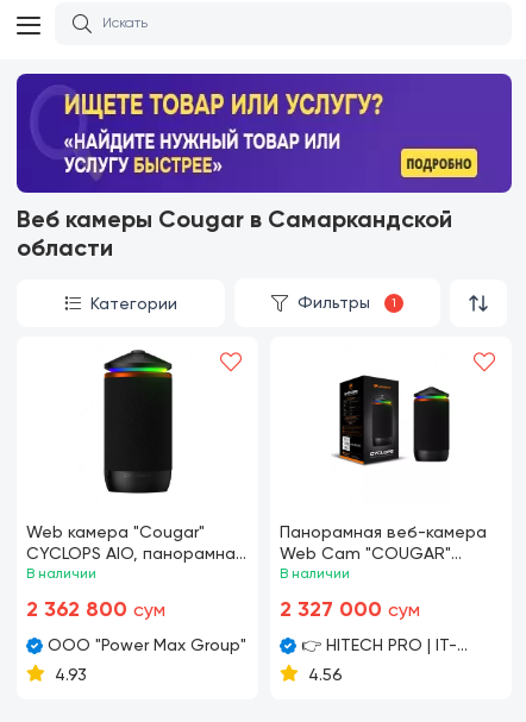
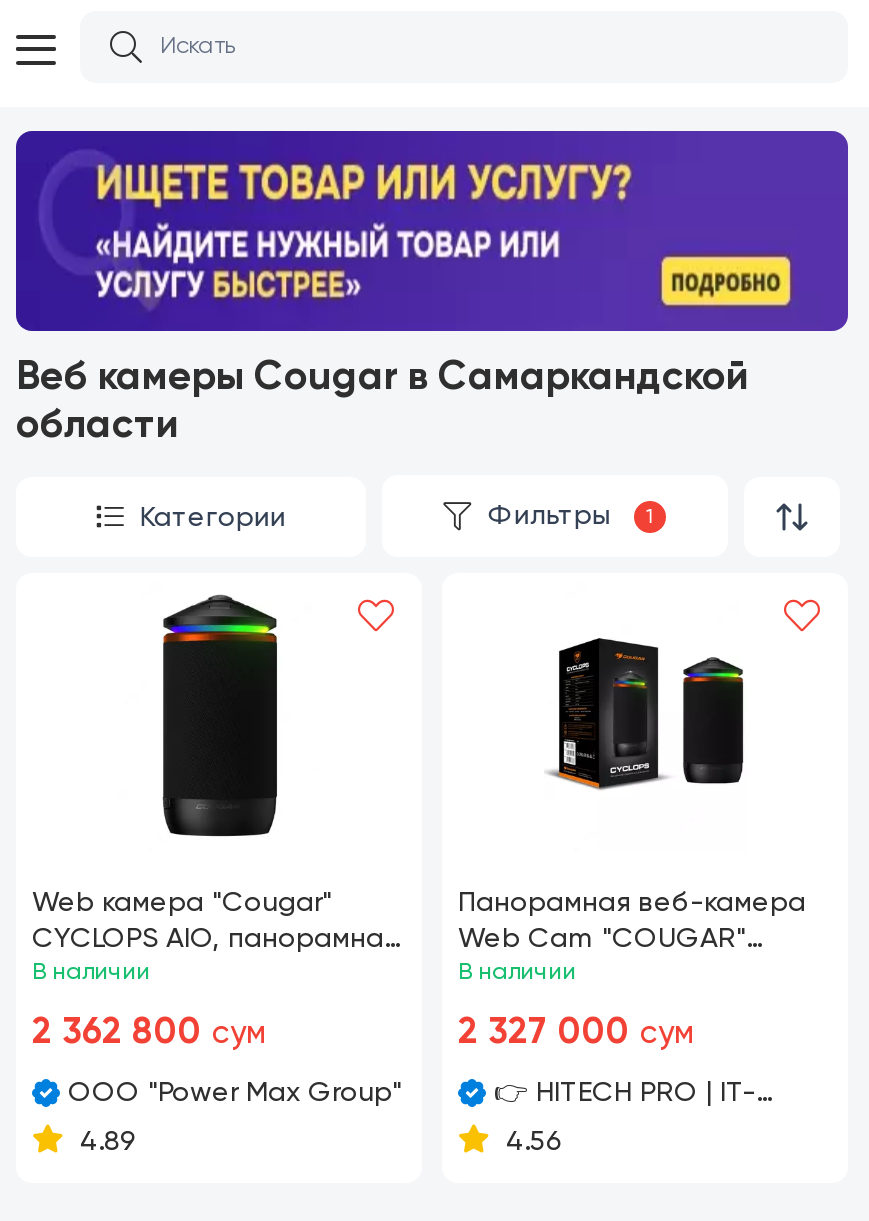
[55,667,87,683] 4.93 -> [80,1128,138,1156] 4.89

